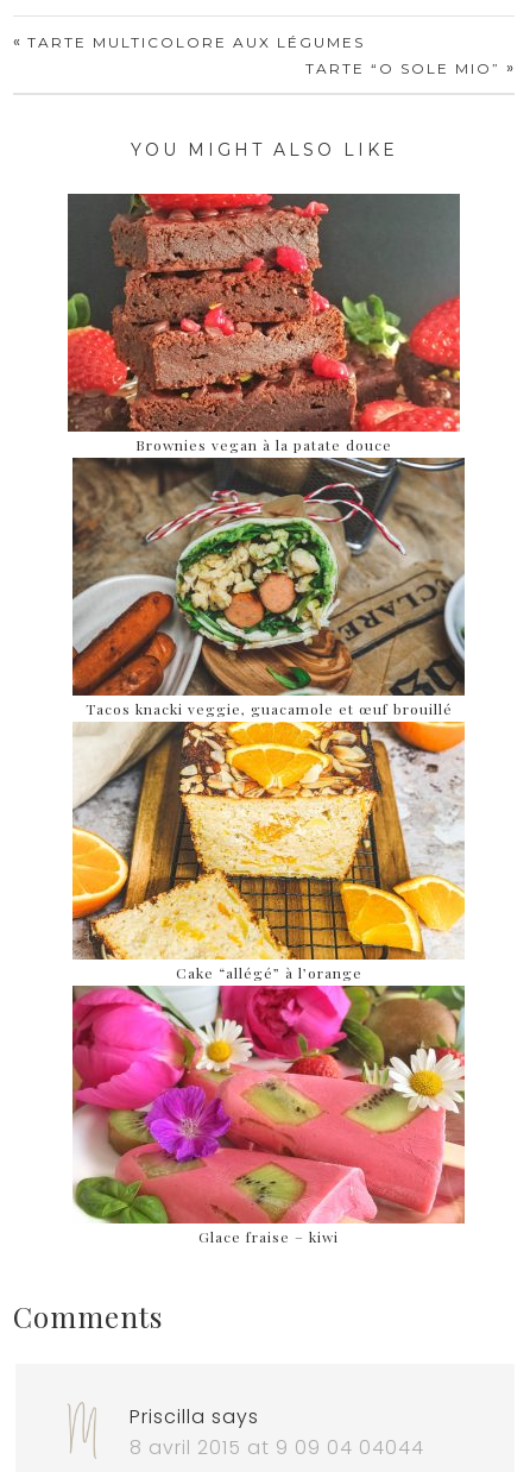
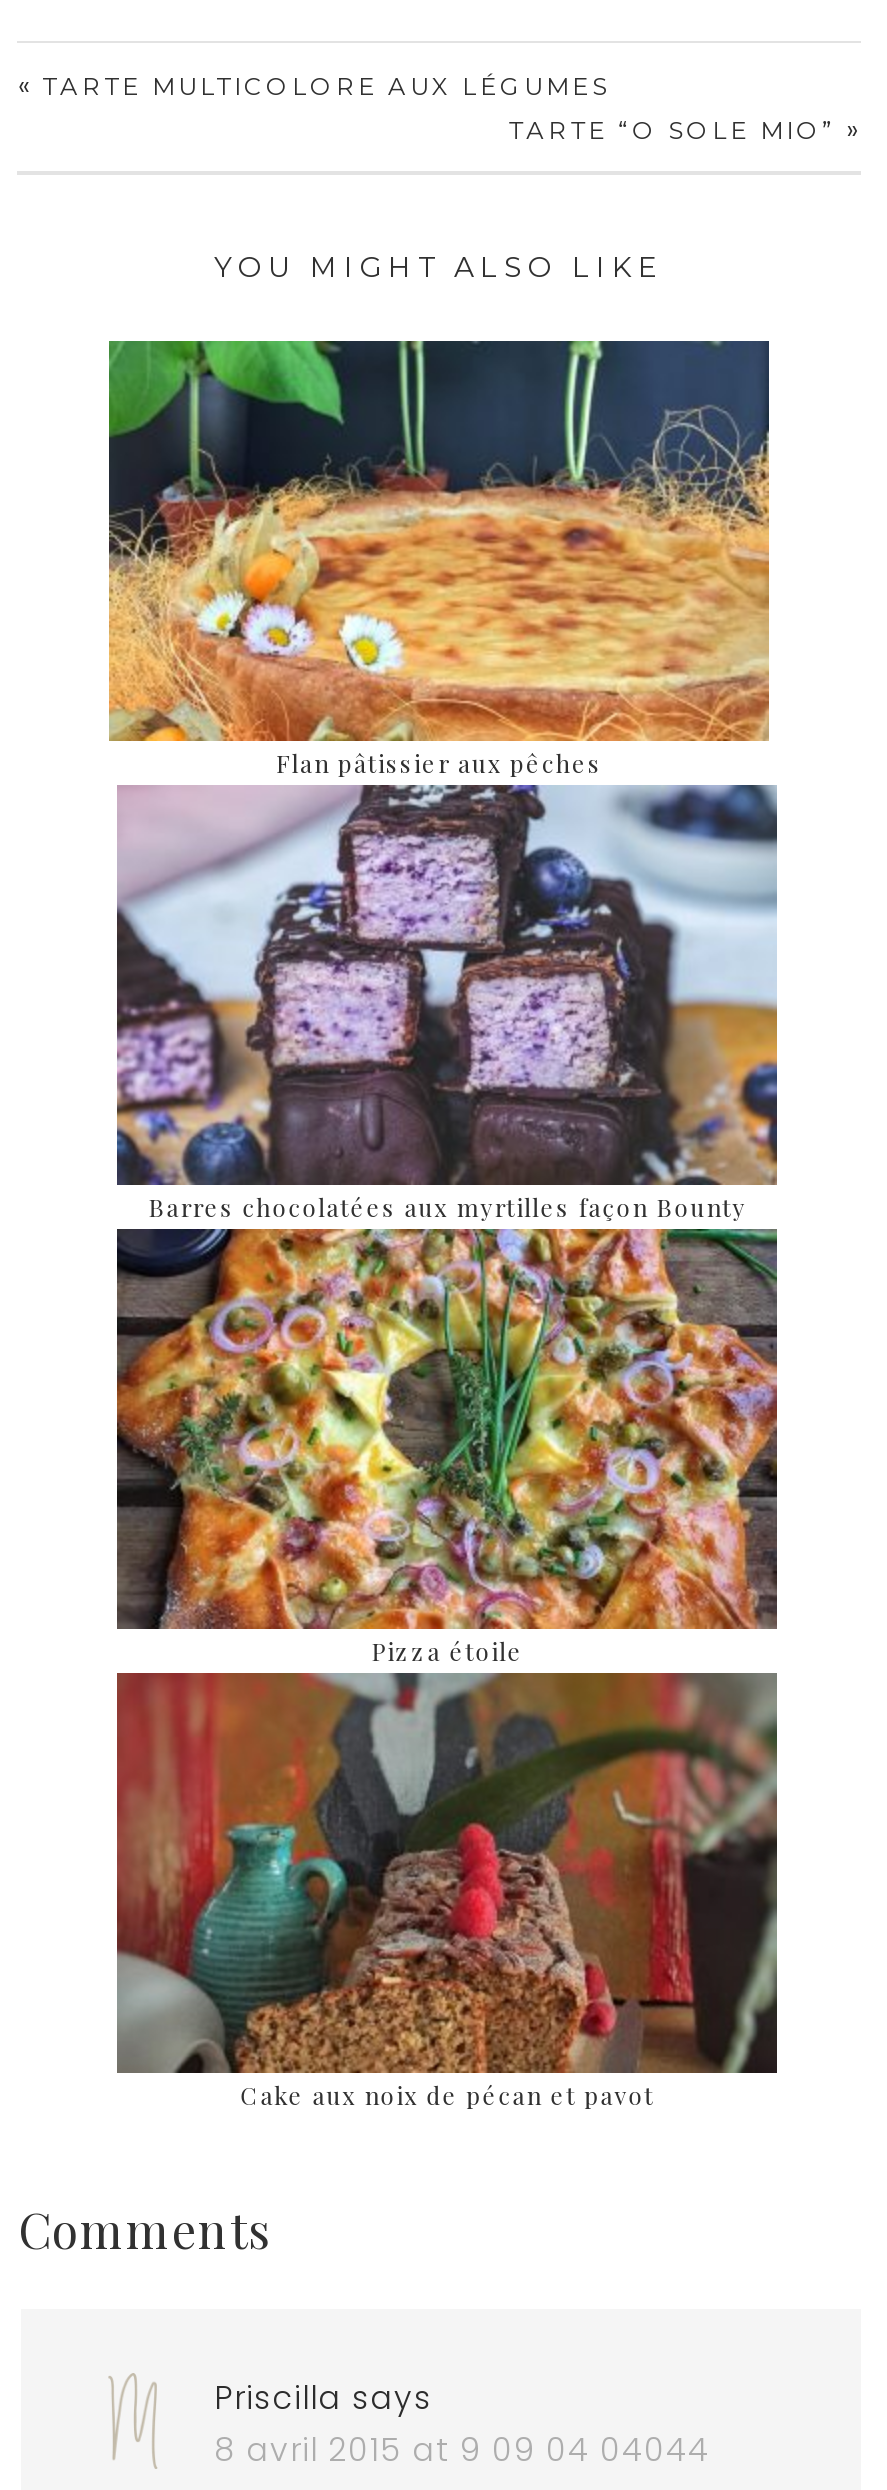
[67,193,461,454] [image] | Brownies vegan à la patate douce -> [107,339,771,779] [image] | Flan pâtissier aux pêches
[71,457,466,718] [image] | Tacos knacki veggie, guacamole et œuf brouillé -> [115,783,779,1223] [image] | Barres chocolatées aux myrtilles façon Bounty
[71,726,466,982] [image] | Cake “allégé” à l’orange -> [115,1237,779,1667] [image] | Pizza étoile
[72,985,466,1246] [image] | Glace fraise – kiwi -> [115,1671,779,2111] [image] | Cake aux noix de pécan et pavot

